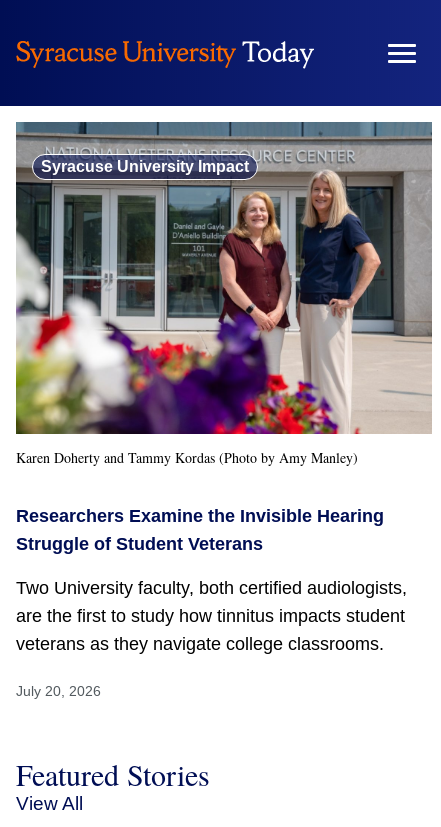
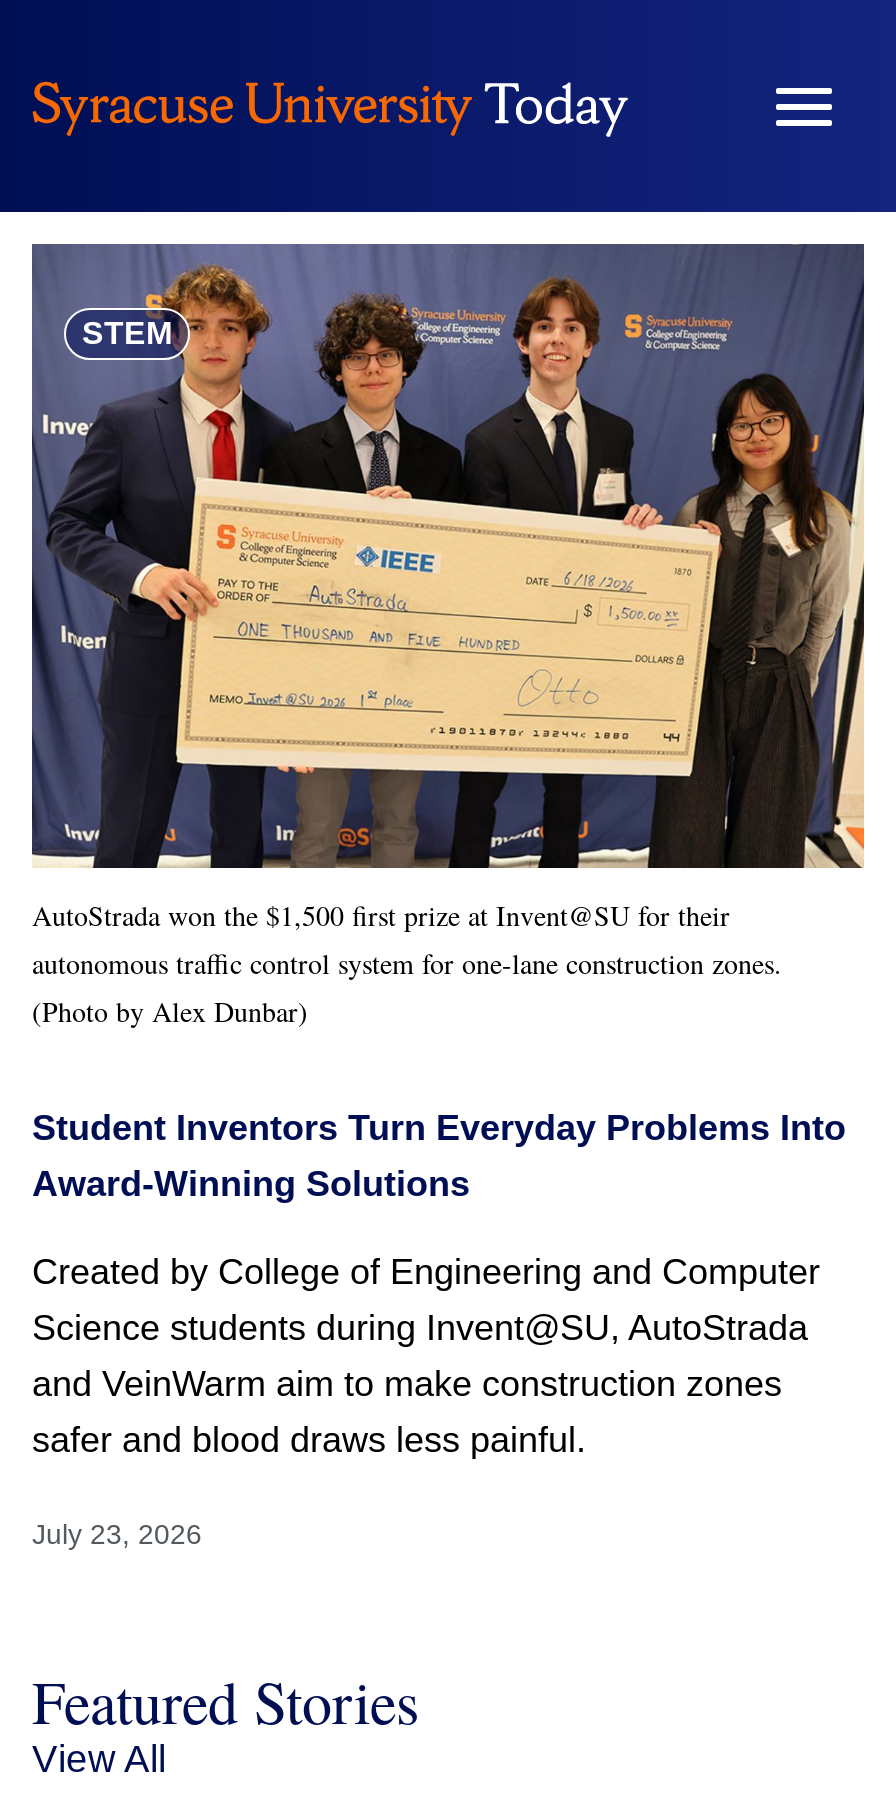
[15,122,432,435] [image] | Syracuse University Impact -> [30,244,866,870] [image] | STEM
[16,448,358,467] Karen Doherty and Tammy Kordas (Photo by Amy Manley) -> [32,896,782,1030] AutoStrada won the $1,500 first prize at Invent@SU for their | autonomous traffic control system for one-lane construction zones. | (Photo by Alex Dunbar)
[16,506,384,554] Researchers Examine the Invisible Hearing | Struggle of Student Veterans -> [32,1108,846,1204] Student Inventors Turn Everyday Problems Into | Award-Winning Solutions
[16,578,407,654] Two University faculty, both certified audiologists, | are the first to study how tinnitus impacts student | veterans as they navigate college classrooms. -> [32,1252,820,1460] Created by College of Engineering and Computer | Science students during Invent@SU, AutoStrada | and VeinWarm aim to make construction zones | safer and blood draws less painful.
[16,683,101,699] July 20, 2026 -> [32,1518,202,1550] July 23, 2026

